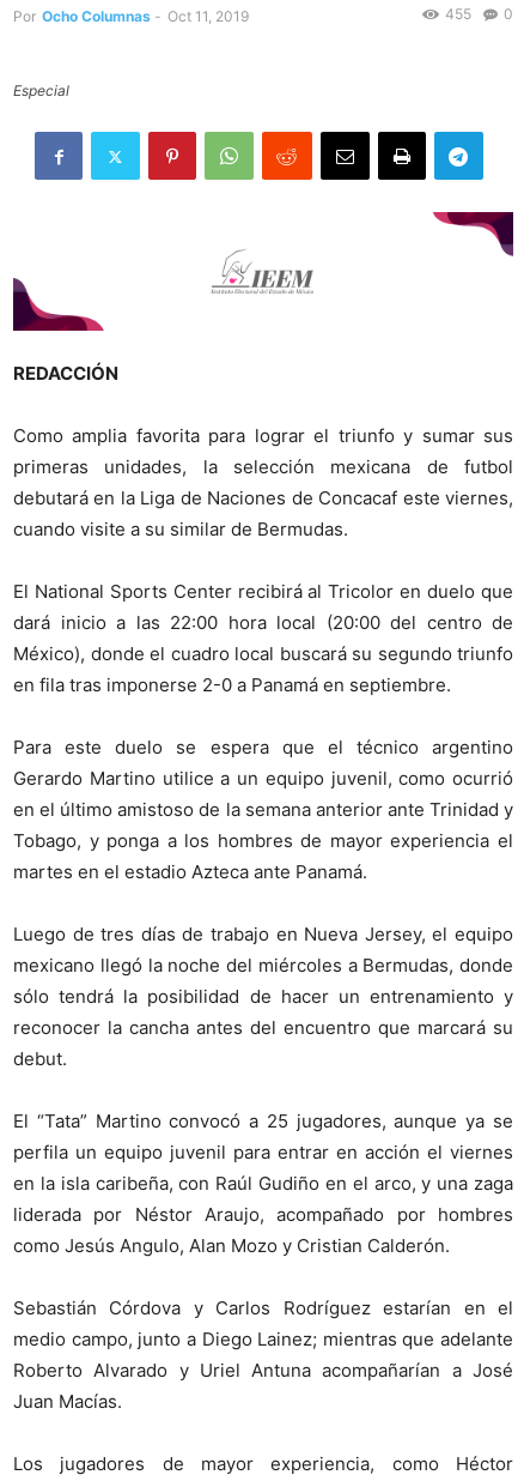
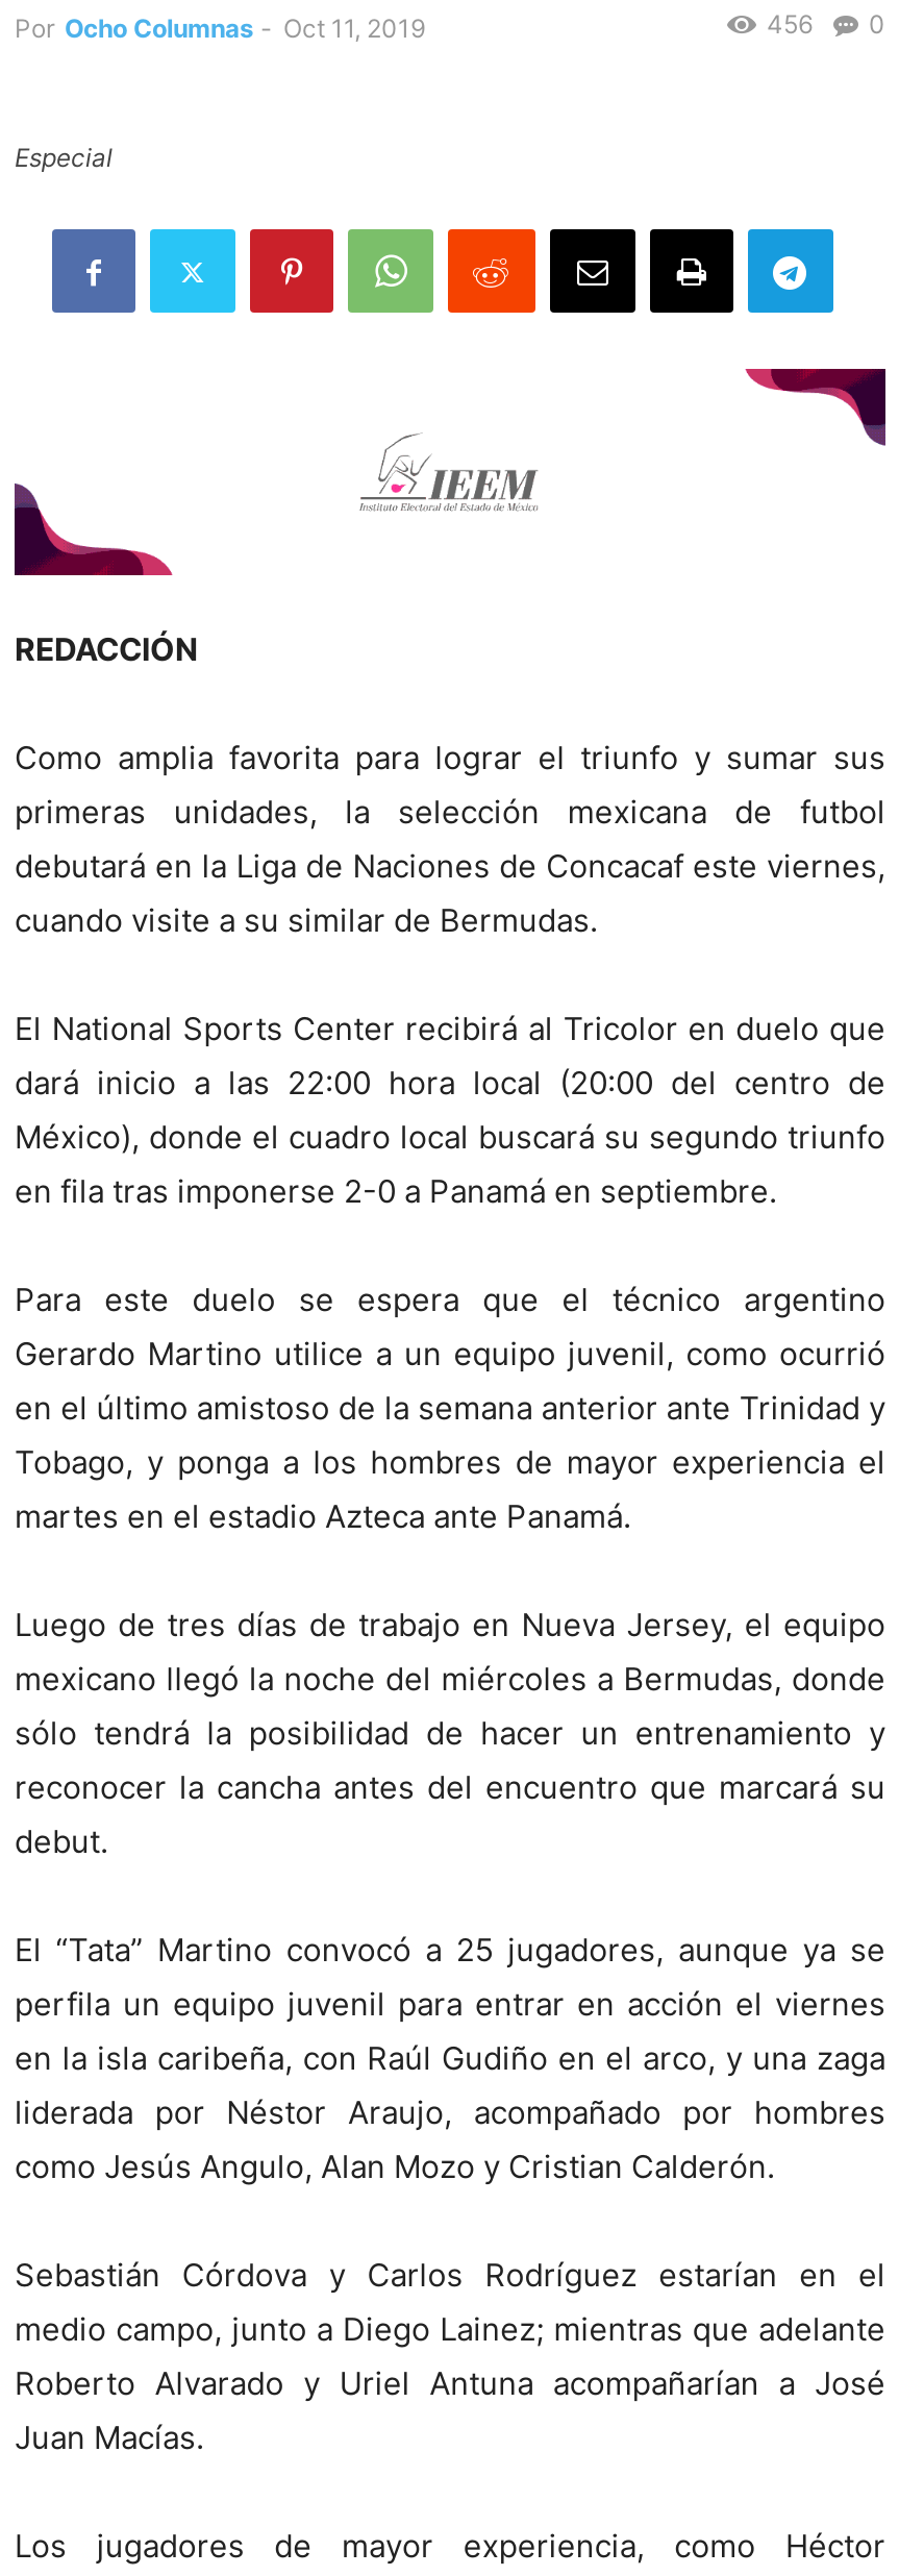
[445,5,513,23] 455 0 -> [767,8,885,40] 456 0

